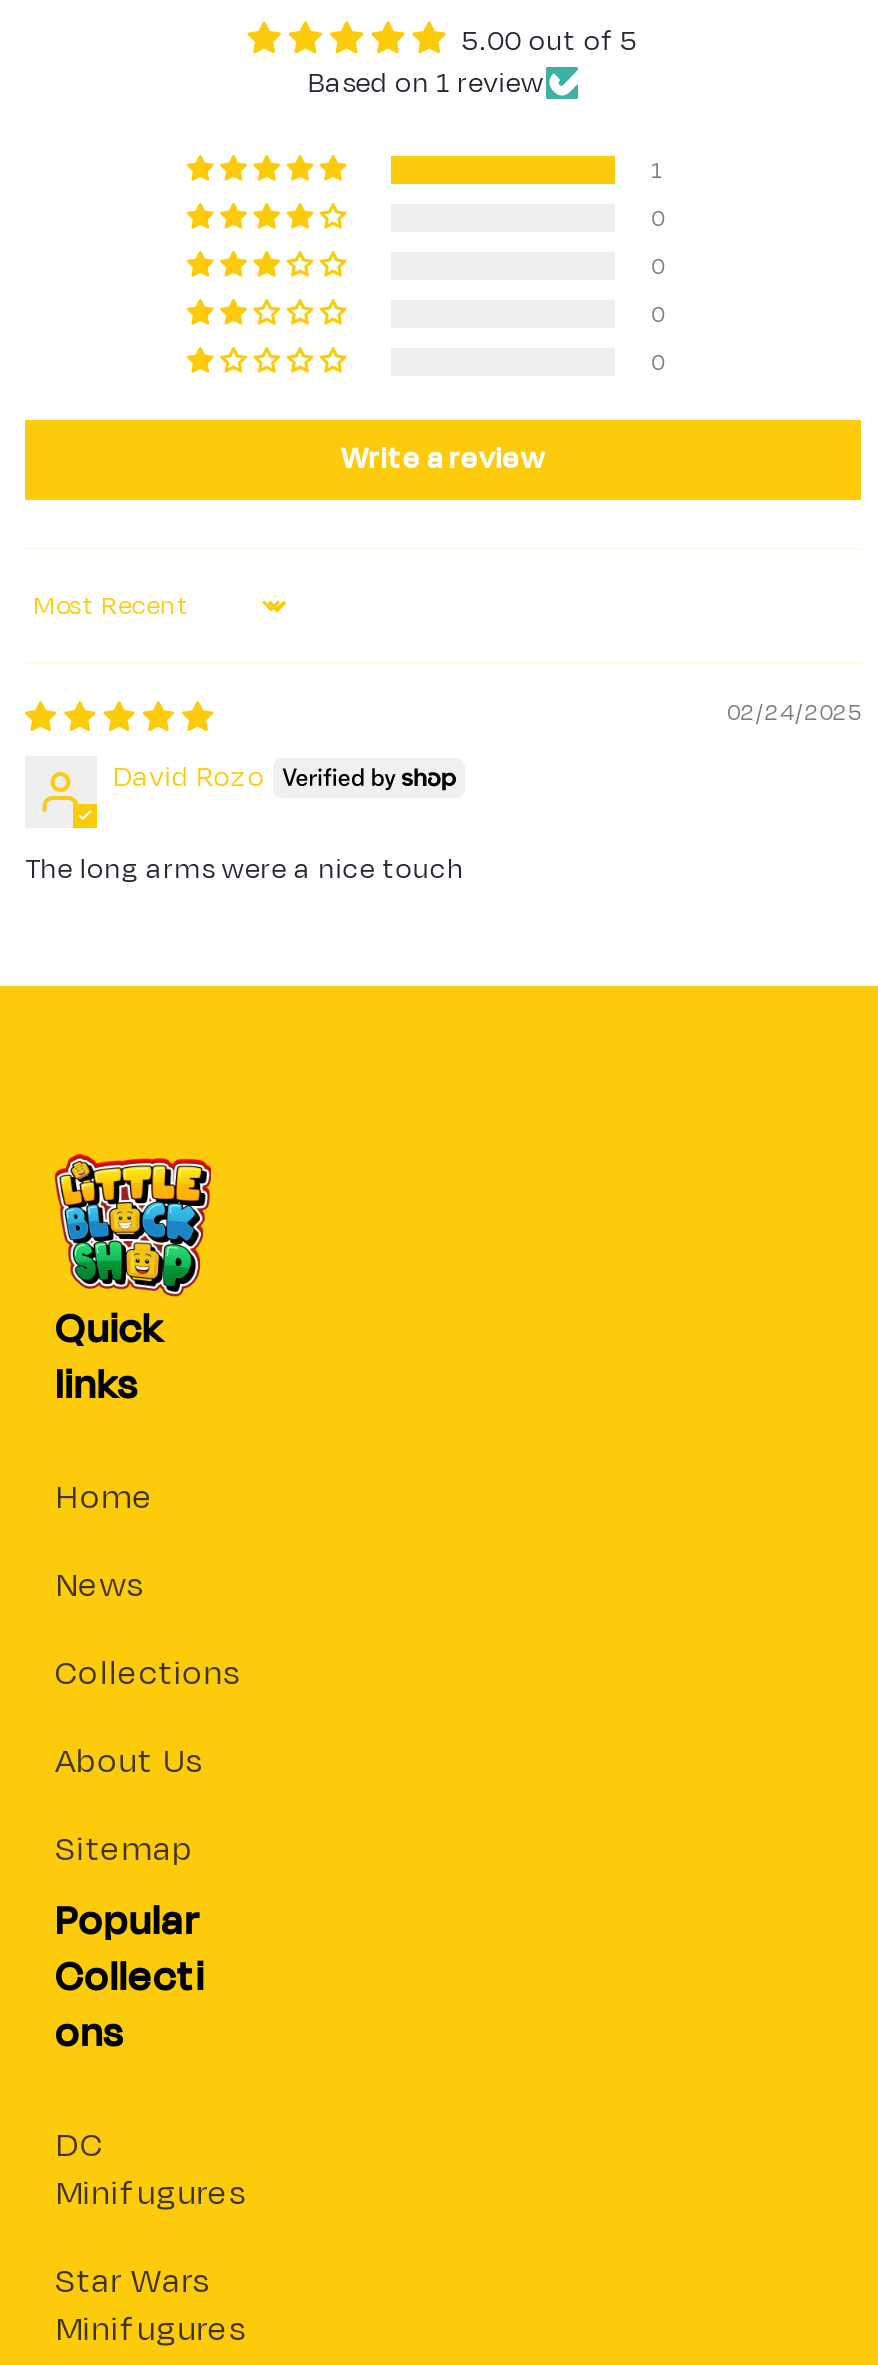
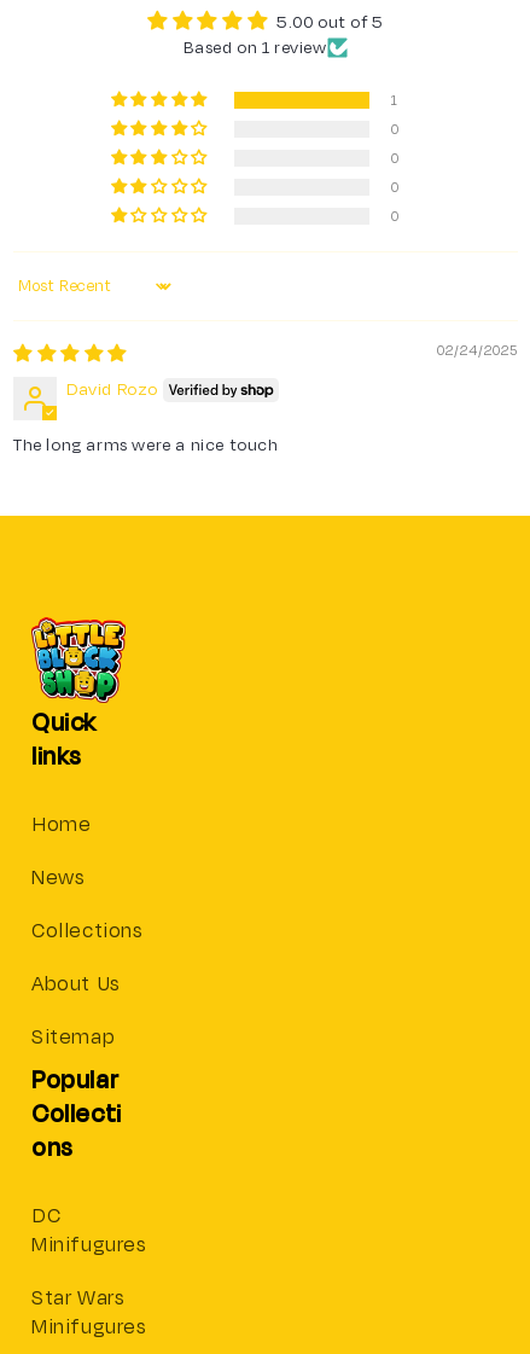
[342,438,544,480] Write a review -> none

